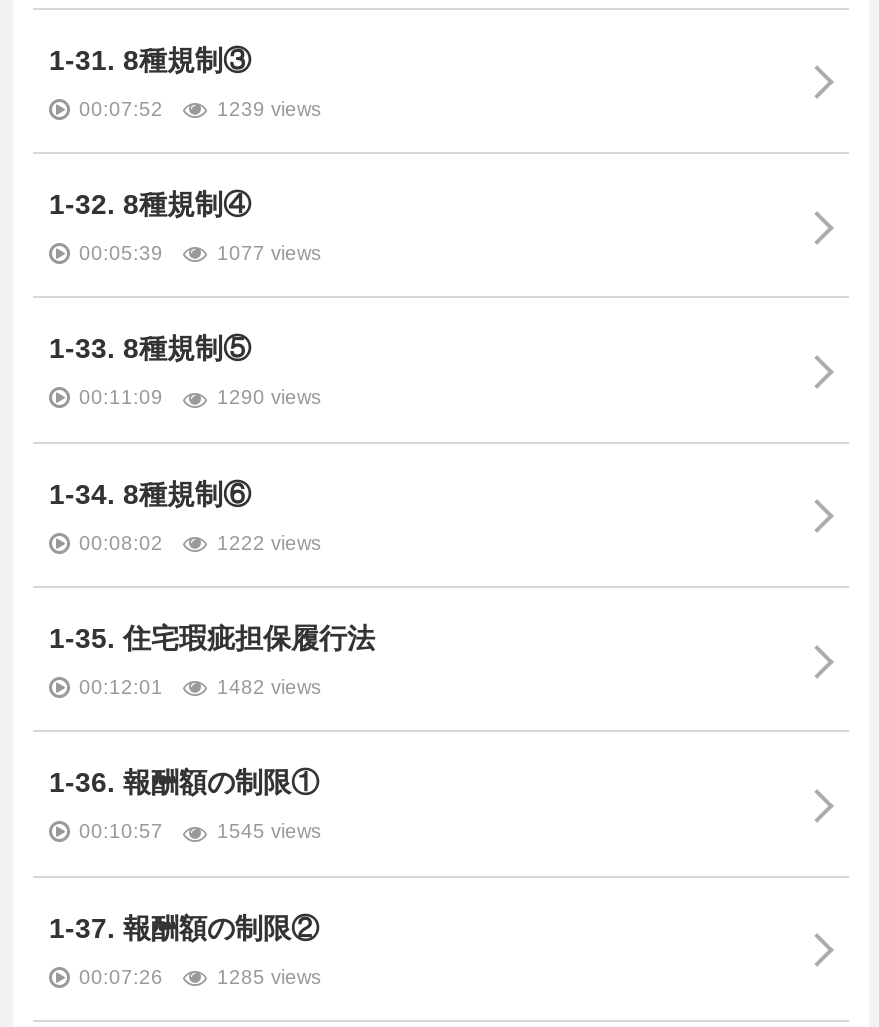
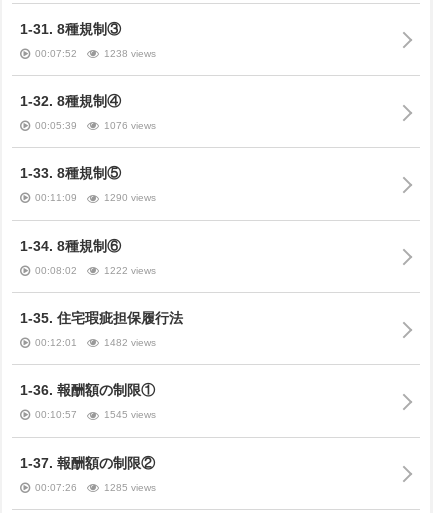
[217,97,321,119] 1239 views -> [104,47,156,58] 1238 views
[217,242,321,264] 1077 views -> [104,120,156,131] 1076 views

